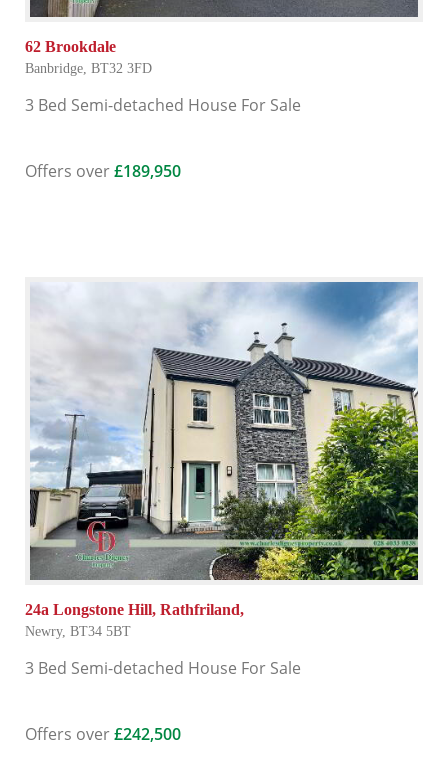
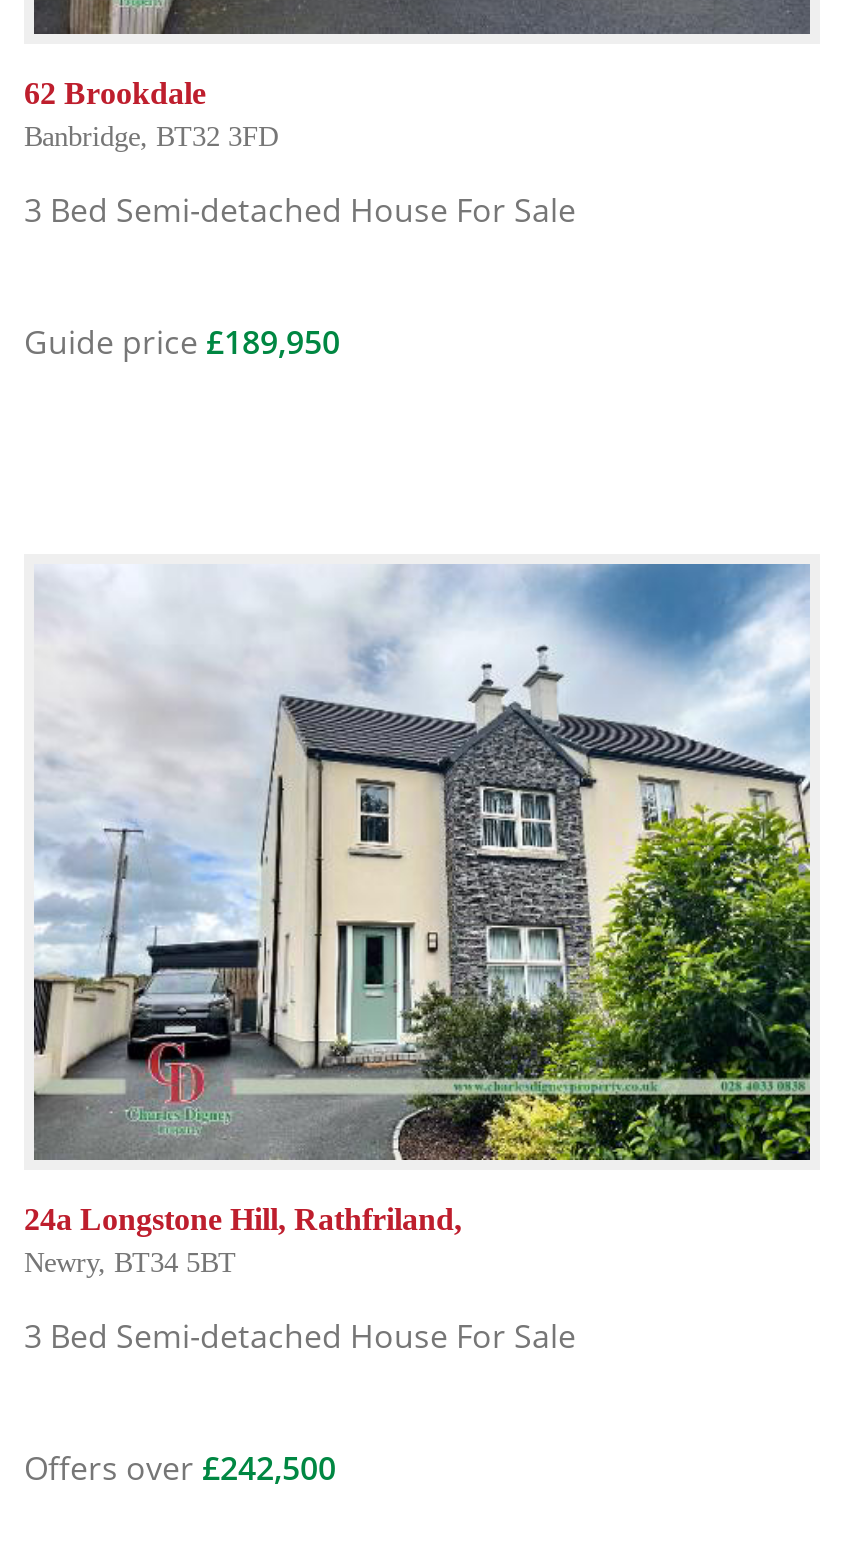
[25,160,181,182] Offers over £189,950 -> [24,320,340,364] Guide price £189,950

